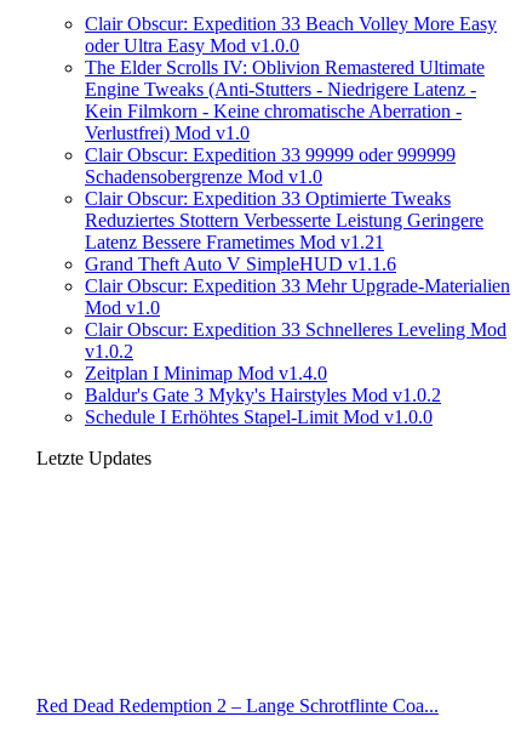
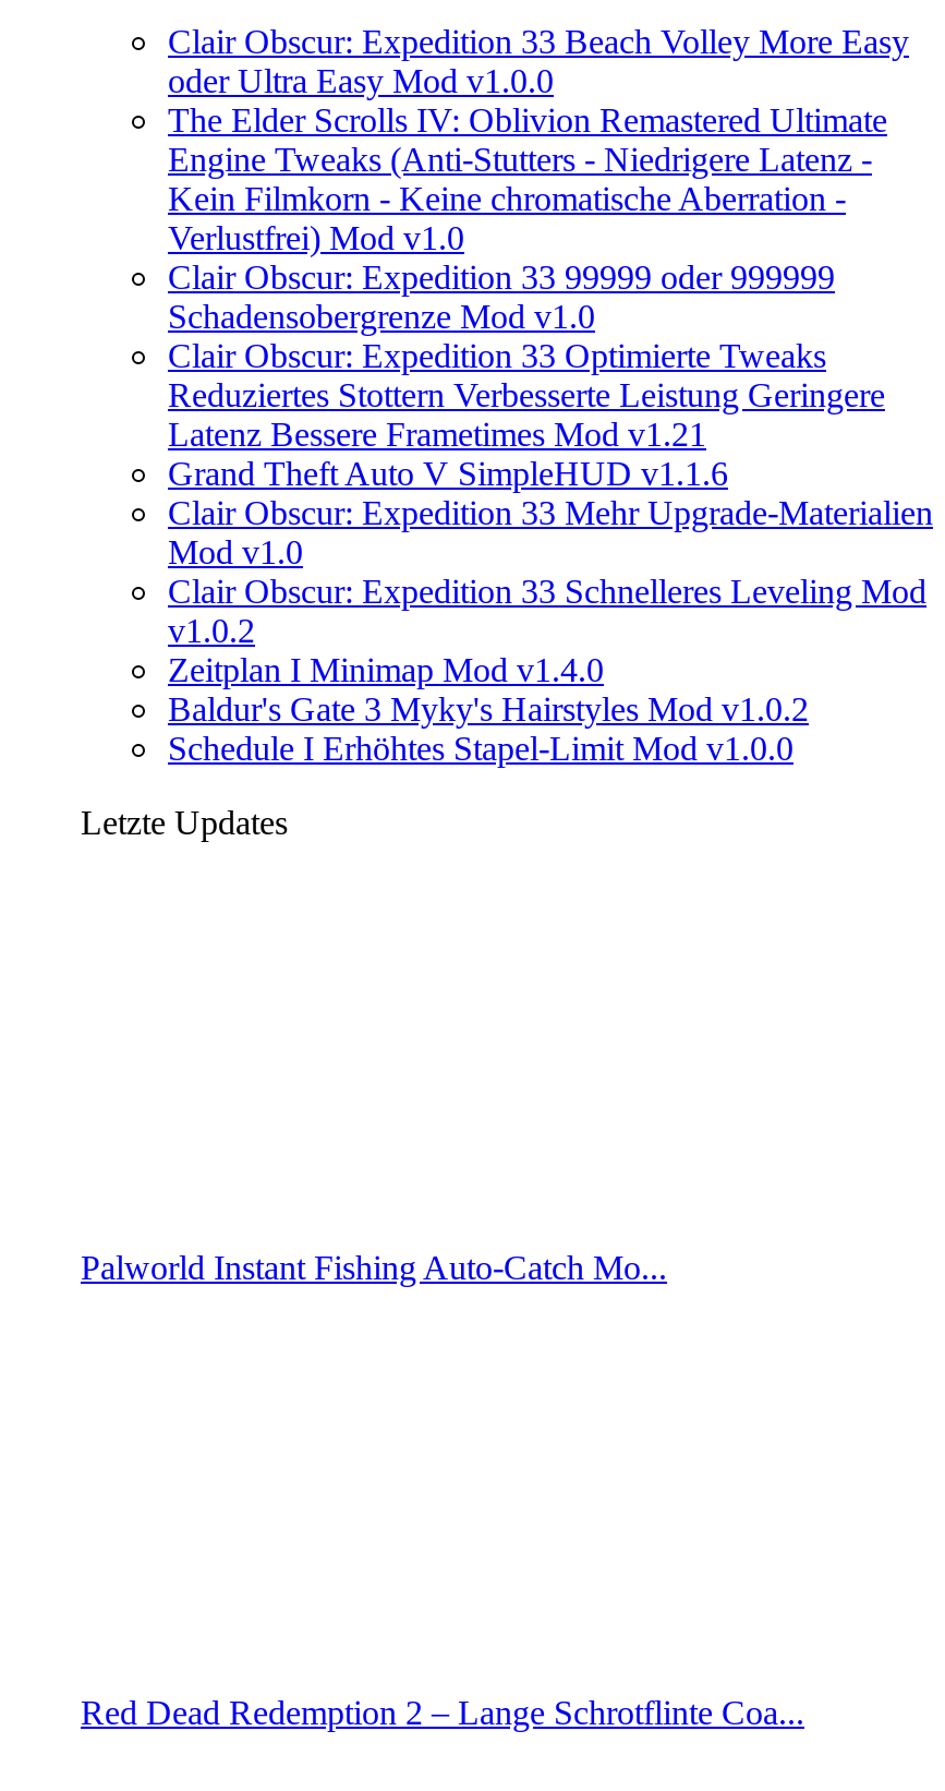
none -> [81,1249,667,1286] Palworld Instant Fishing Auto-Catch Mo...

